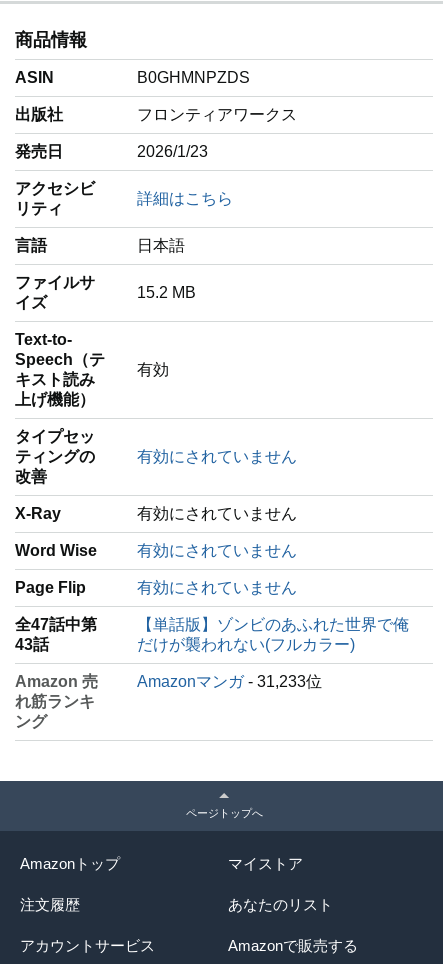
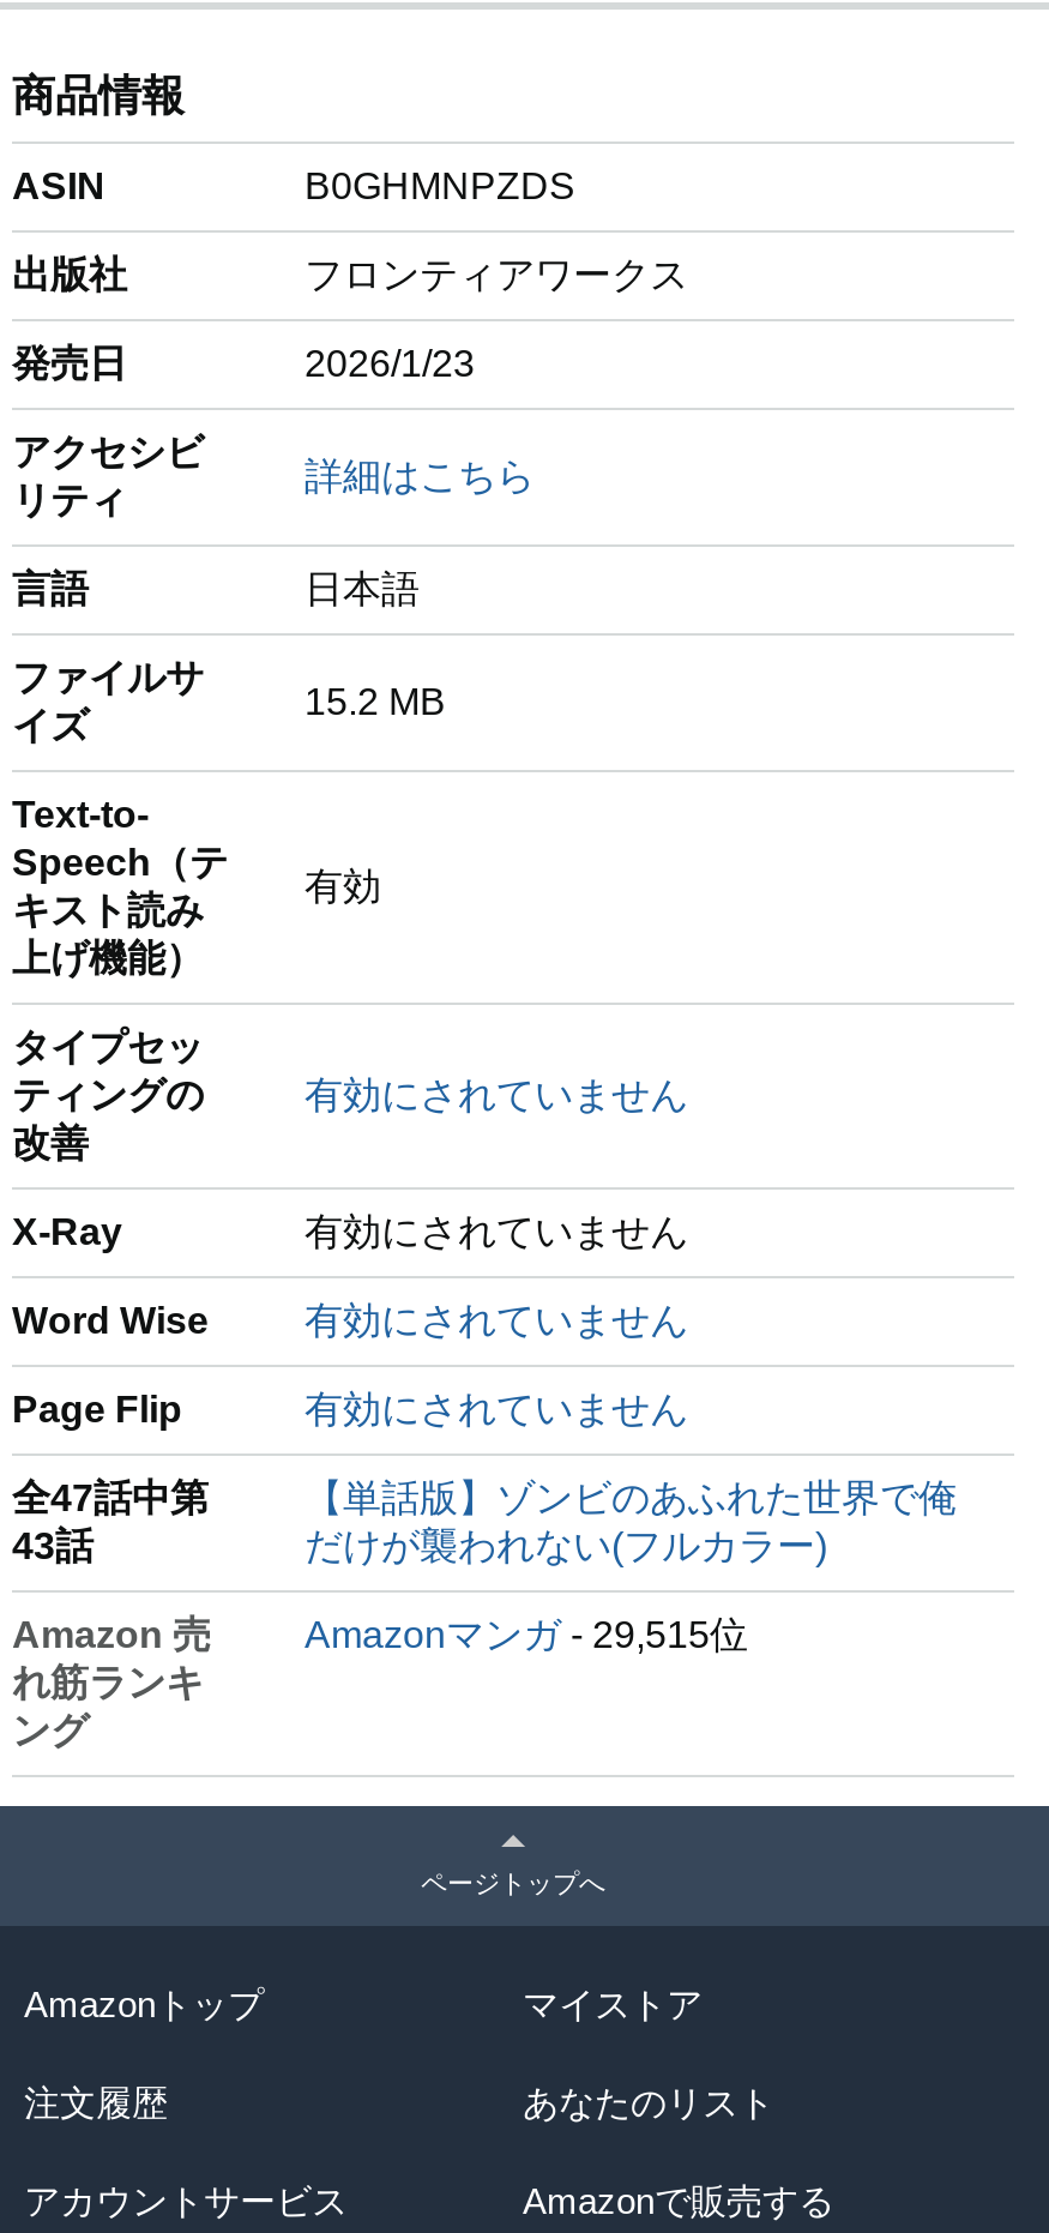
[137,672,322,689] Amazonマンガ- 31,233位 -> [305,1613,748,1654] Amazonマンガ- 29,515位

